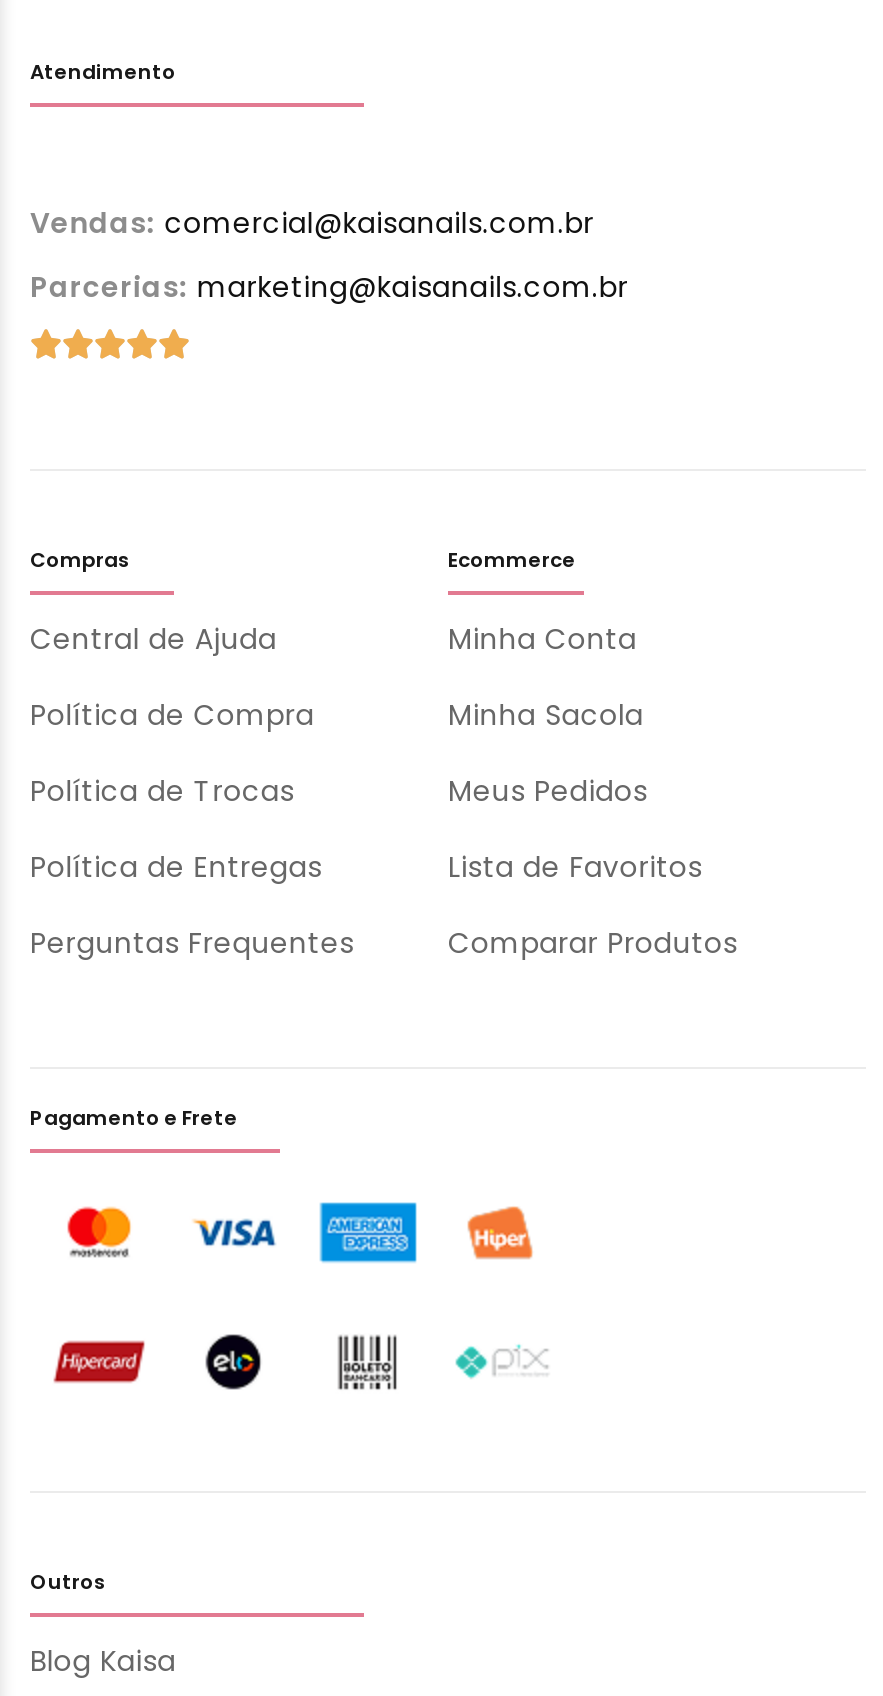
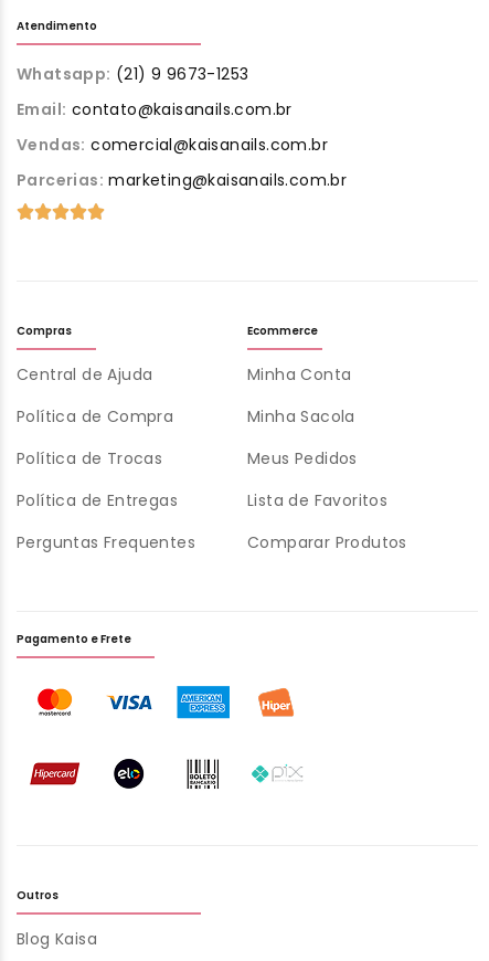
none -> [17,63,292,120] Whatsapp: (21) 9 9673-1253 | Email: contato@kaisanails.com.br

